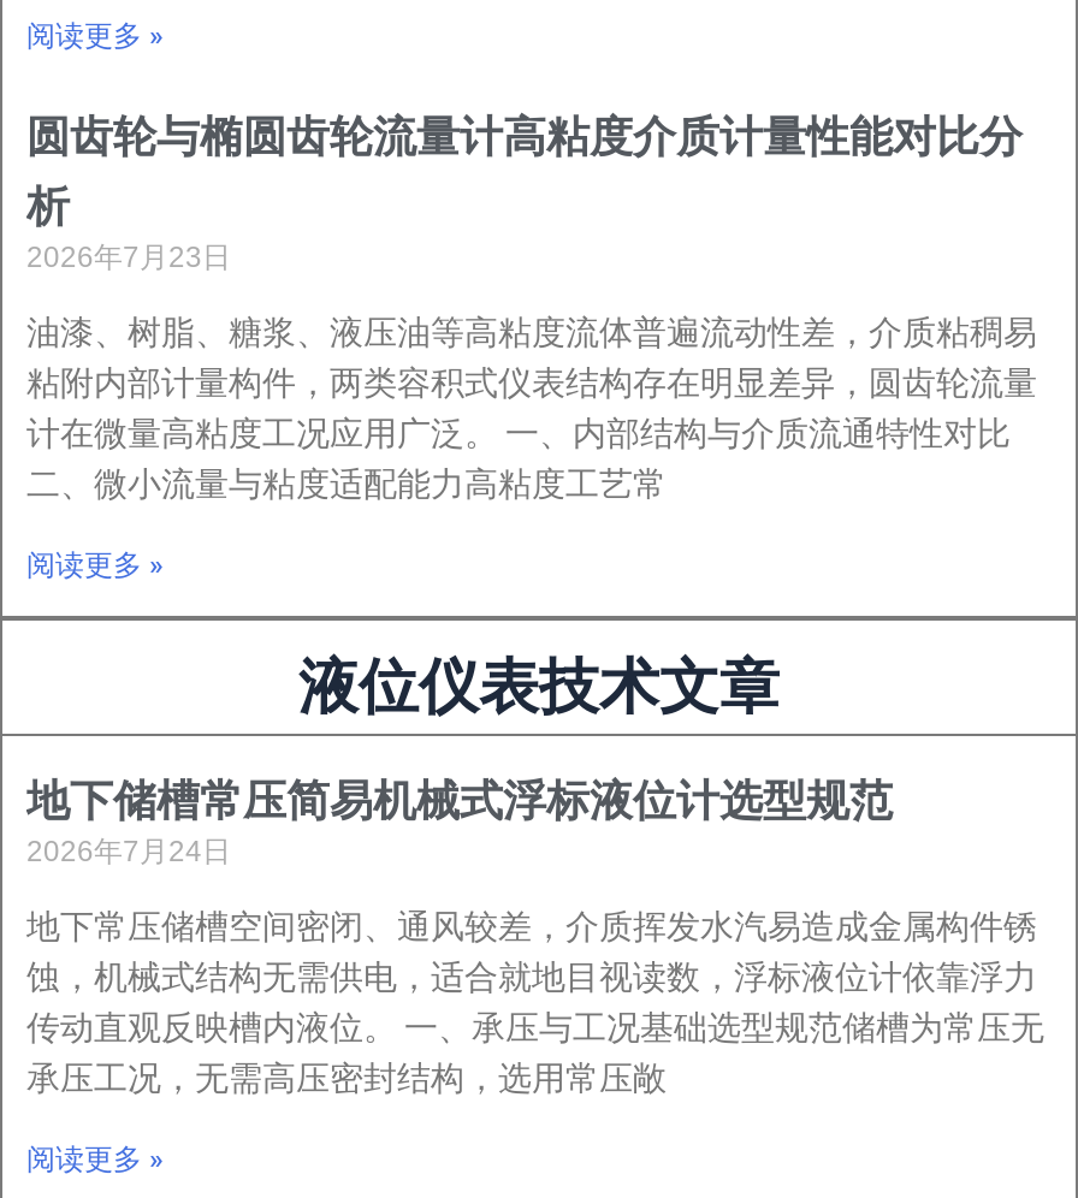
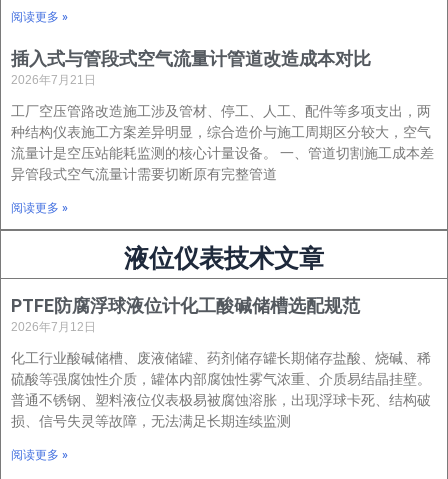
[26,110,1023,274] 圆齿轮与椭圆齿轮流量计高粘度介质计量性能对比分 | 析 | 2026年7月23日 -> [11,48,371,87] 插入式与管段式空气流量计管道改造成本对比 | 2026年7月21日
[26,312,1037,502] 油漆、树脂、糖浆、液压油等高粘度流体普遍流动性差，介质粘稠易 | 粘附内部计量构件，两类容积式仪表结构存在明显差异，圆齿轮流量 | 计在微量高粘度工况应用广泛。 一、内部结构与介质流通特性对比 | 二、微小流量与粘度适配能力高粘度工艺常 -> [11,103,434,182] 工厂空压管路改造施工涉及管材、停工、人工、配件等多项支出，两 | 种结构仪表施工方案差异明显，综合造价与施工周期区分较大，空气 | 流量计是空压站能耗监测的核心计量设备。 一、管道切割施工成本差 | 异管段式空气流量计需要切断原有完整管道
[26,774,893,868] 地下储槽常压简易机械式浮标液位计选型规范 | 2026年7月24日 -> [11,295,360,334] PTFE防腐浮球液位计化工酸碱储槽选配规范 | 2026年7月12日
[26,906,1044,1096] 地下常压储槽空间密闭、通风较差，介质挥发水汽易造成金属构件锈 | 蚀，机械式结构无需供电，适合就地目视读数，浮标液位计依靠浮力 | 传动直观反映槽内液位。 一、承压与工况基础选型规范储槽为常压无 | 承压工况，无需高压密封结构，选用常压敞 -> [11,350,431,429] 化工行业酸碱储槽、废液储罐、药剂储存罐长期储存盐酸、烧碱、稀 | 硫酸等强腐蚀性介质，罐体内部腐蚀性雾气浓重、介质易结晶挂壁。 | 普通不锈钢、塑料液位仪表极易被腐蚀溶胀，出现浮球卡死、结构破 | 损、信号失灵等故障，无法满足长期连续监测

